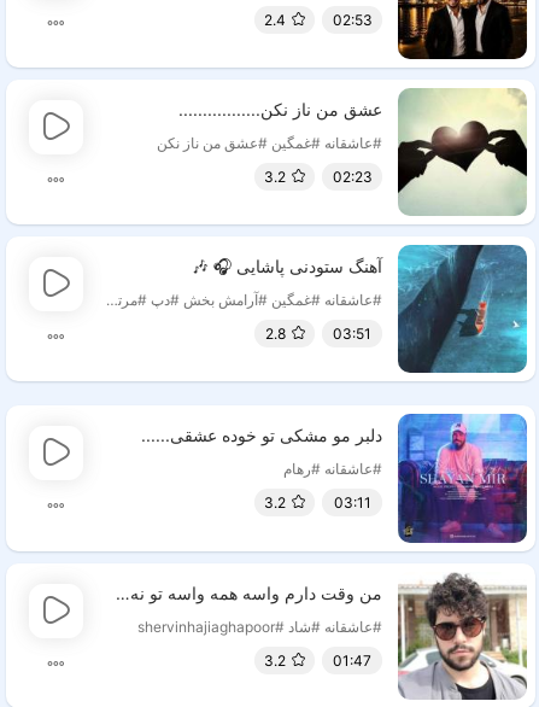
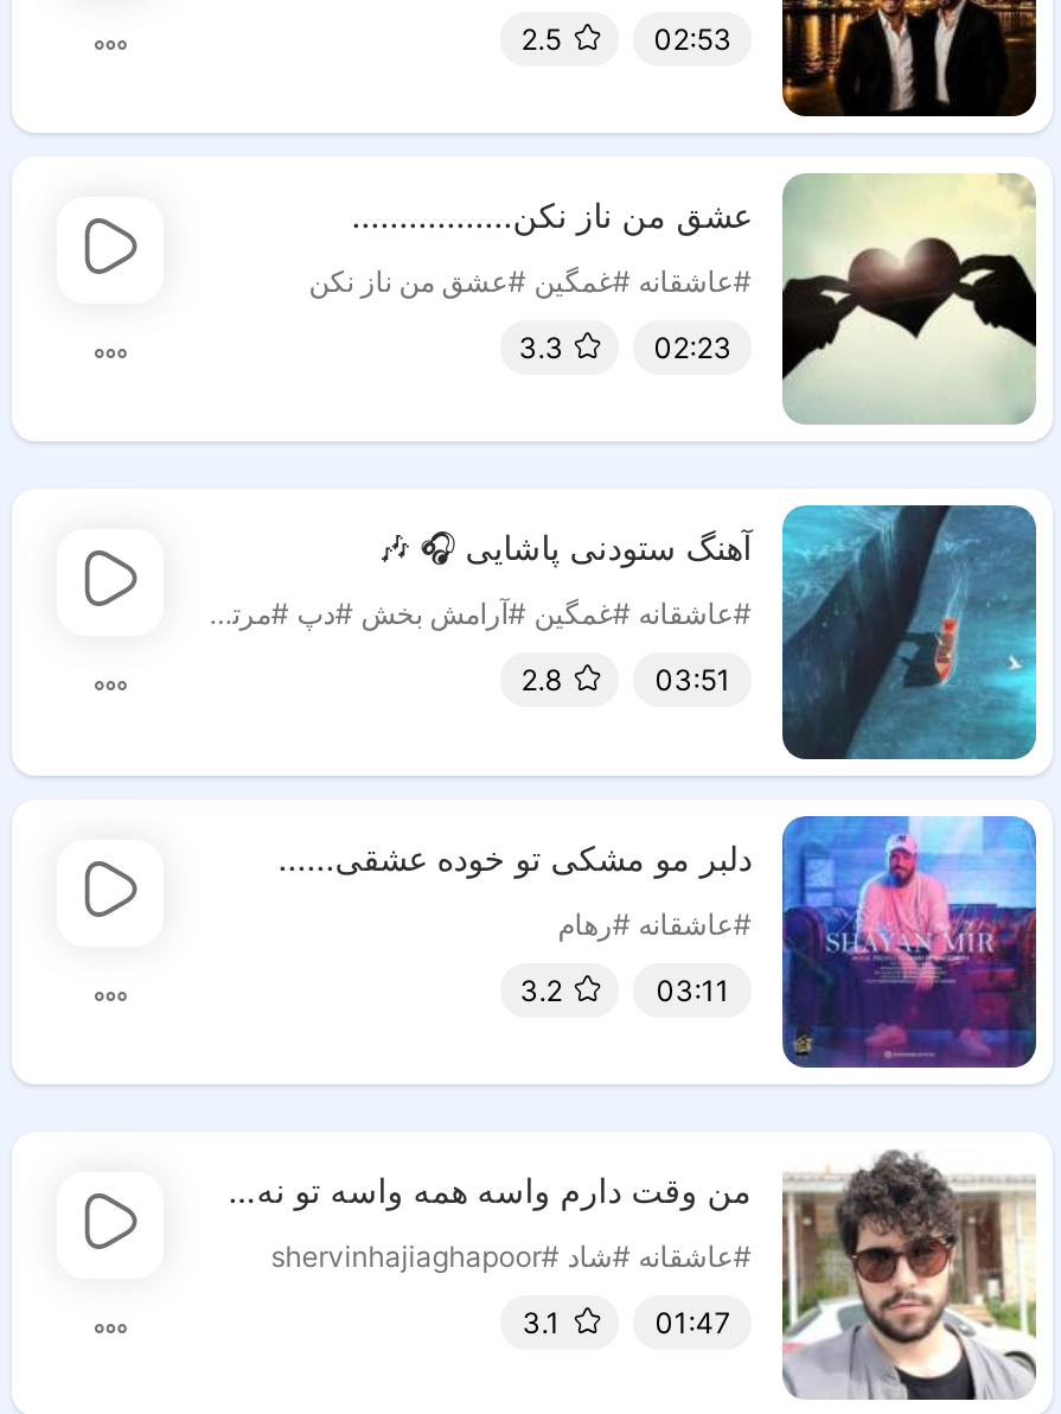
[264,10,286,28] 2.4 -> [521,20,561,56] 2.5
[264,167,286,186] 3.2 -> [519,329,564,365] 3.3
[264,651,286,669] 3.2 -> [522,1304,560,1339] 3.1

